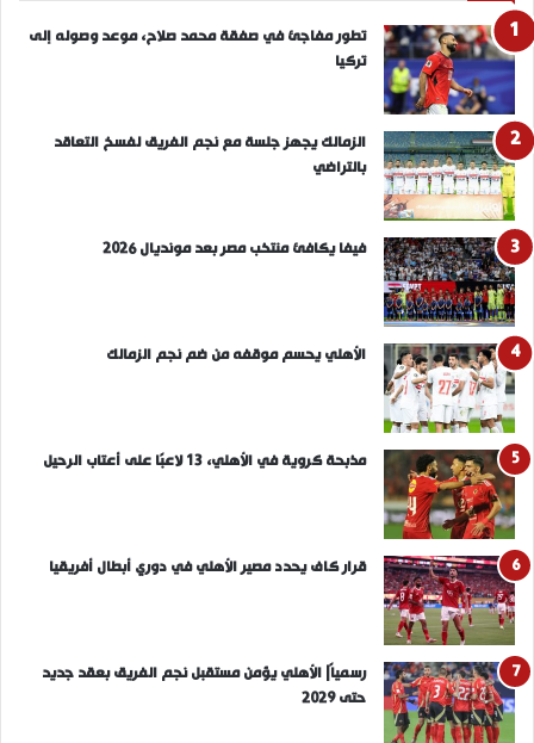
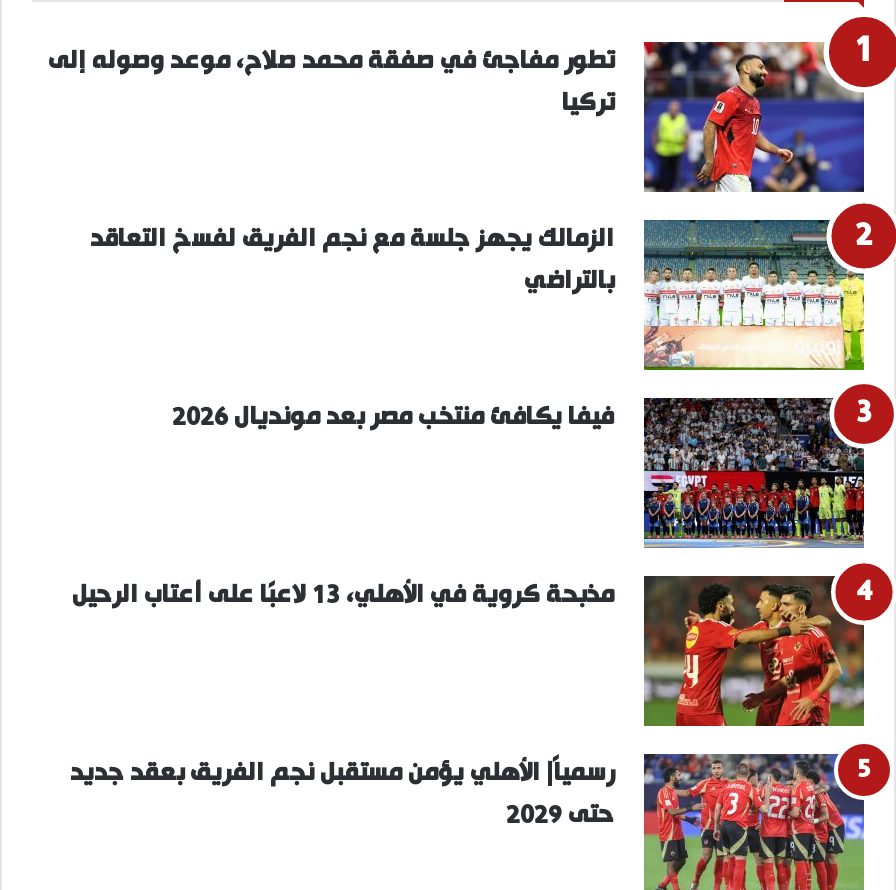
[106,343,515,434] [image] | الأهلي يحسم موقفه من ضم نجم الزمالك -> none
[49,555,521,646] [image] | قرار كاف يحدد مصير الأهلي في دوري أبطال أفريقيا -> none

